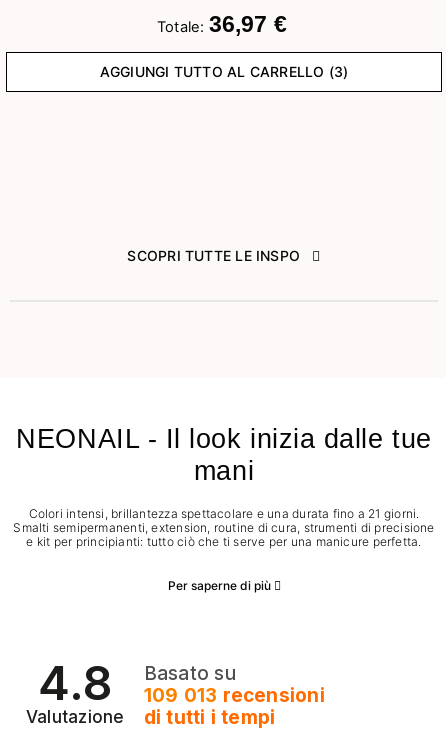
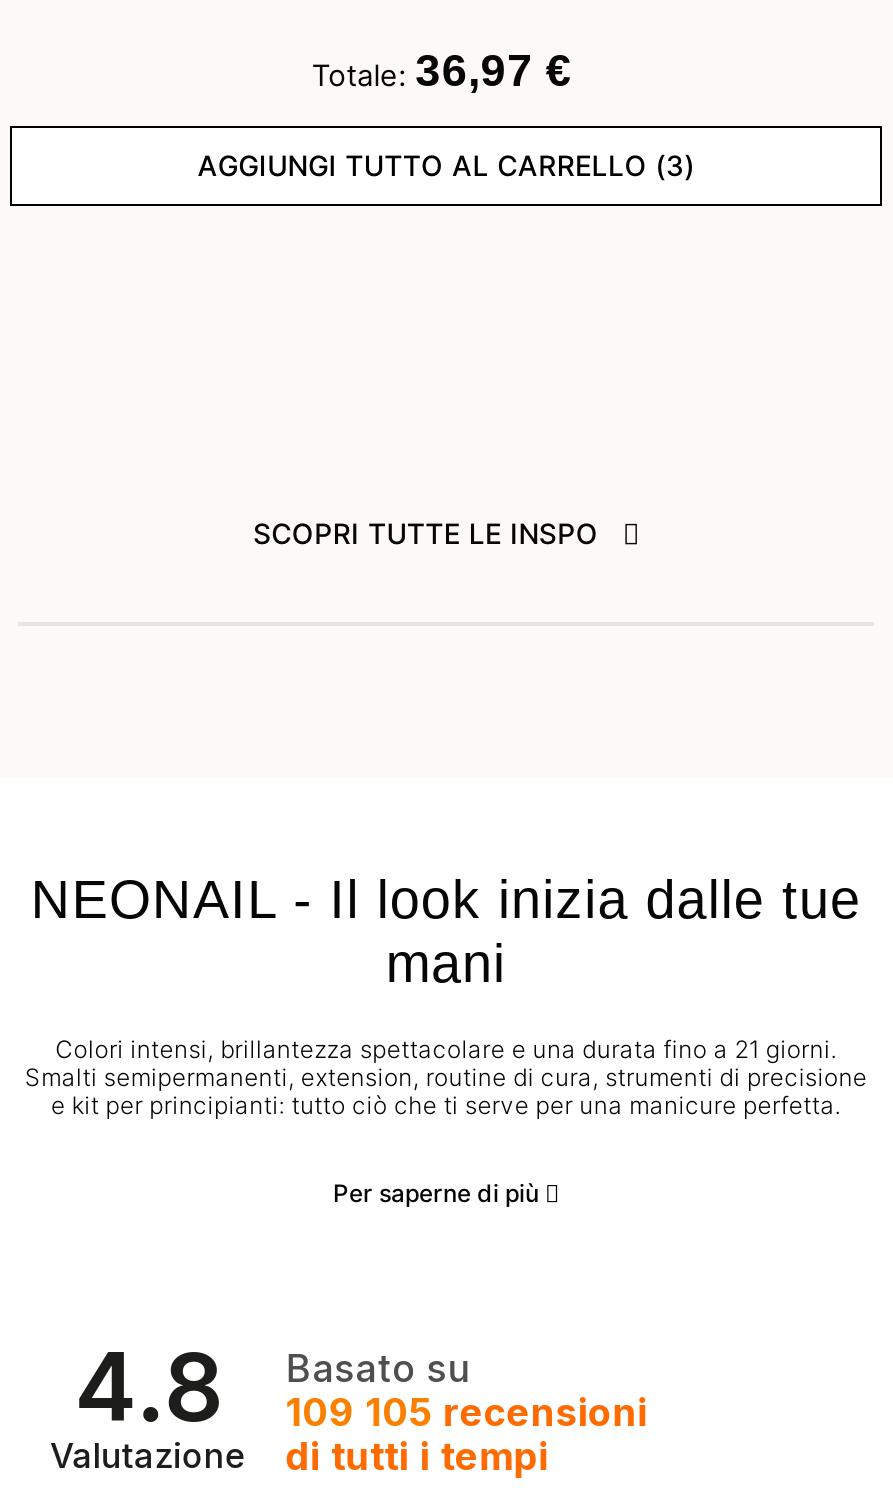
[38,653,325,710] 4.8 109 013 recensioni Basato su -> [75,1329,648,1443] 4.8 109 105 recensioni Basato su

